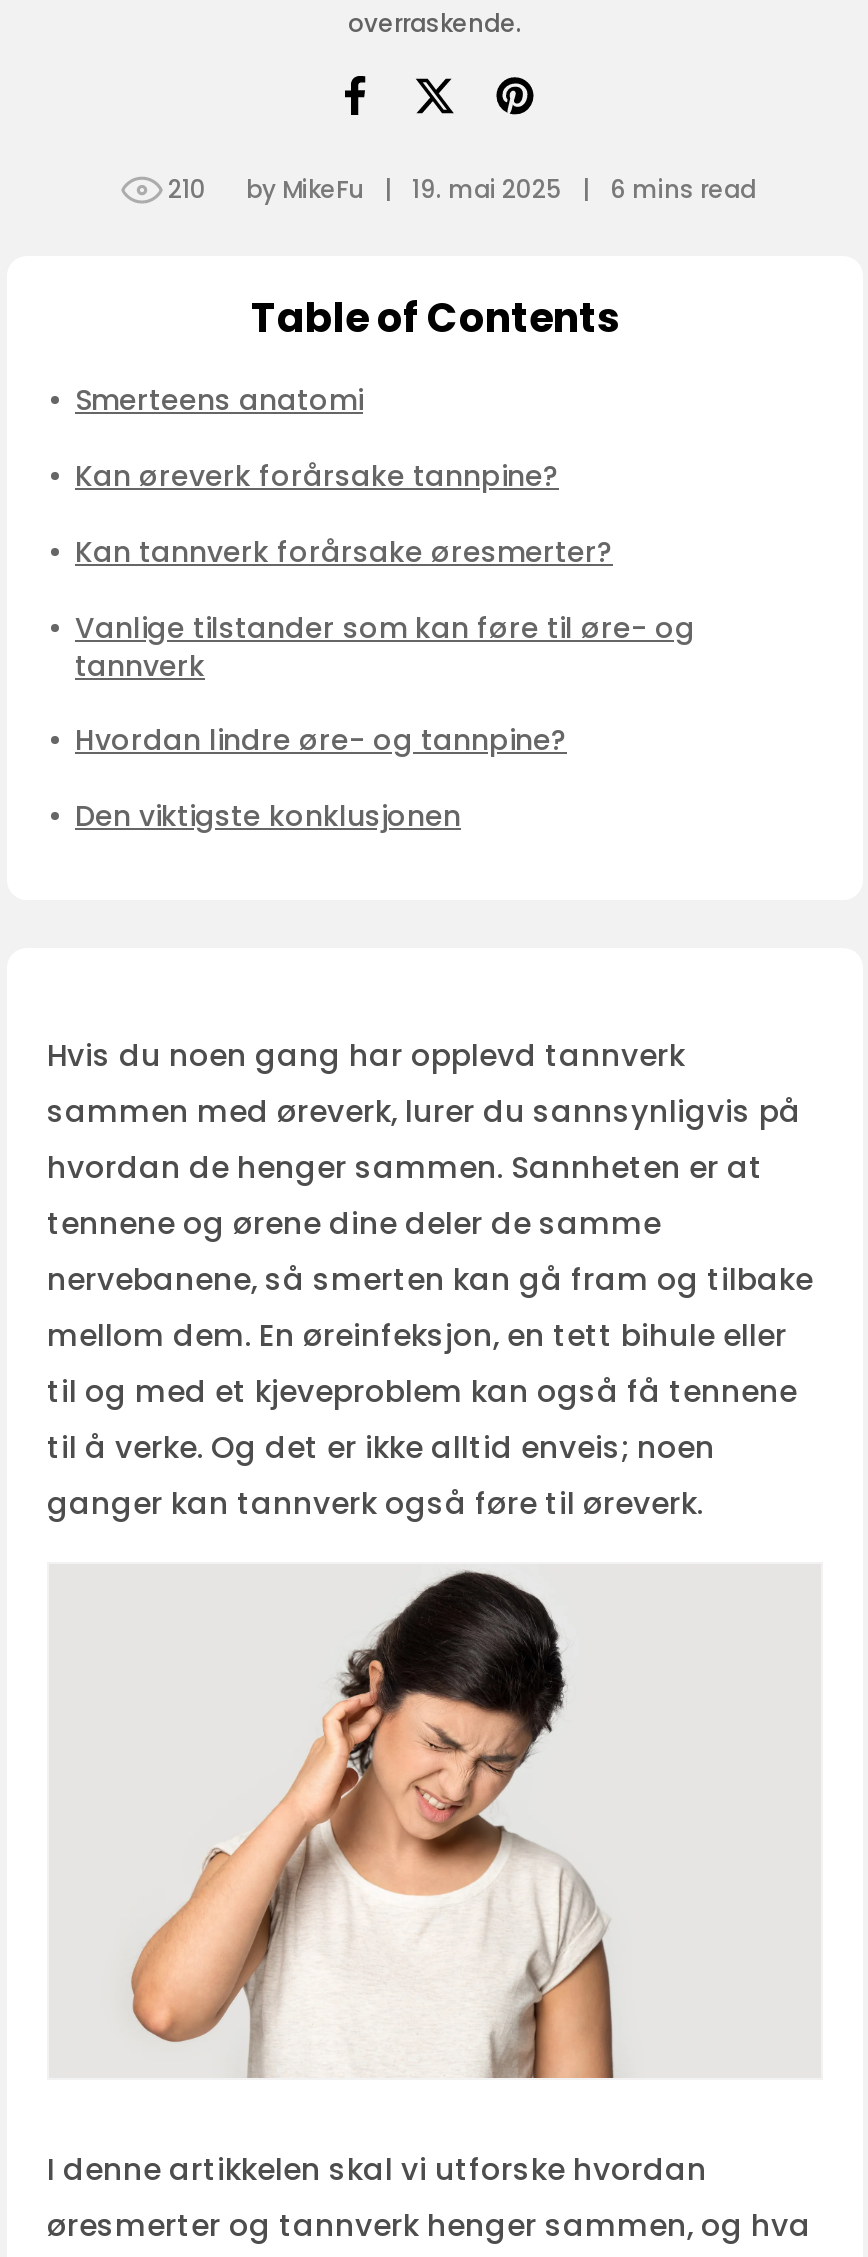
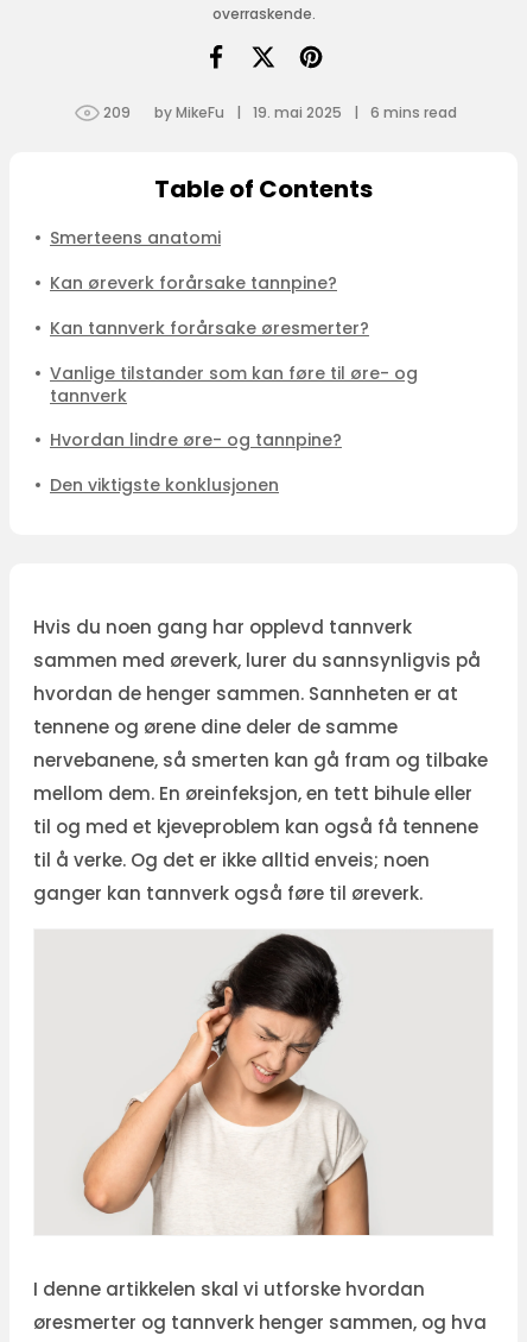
[168,171,206,205] 210 -> [103,102,130,122] 209

